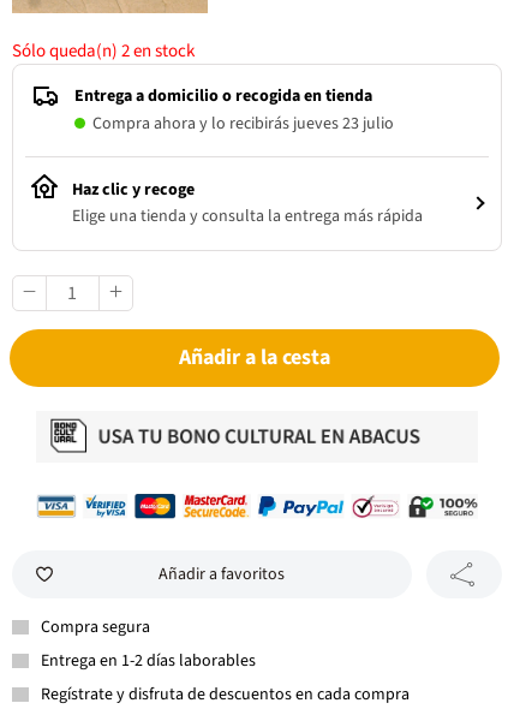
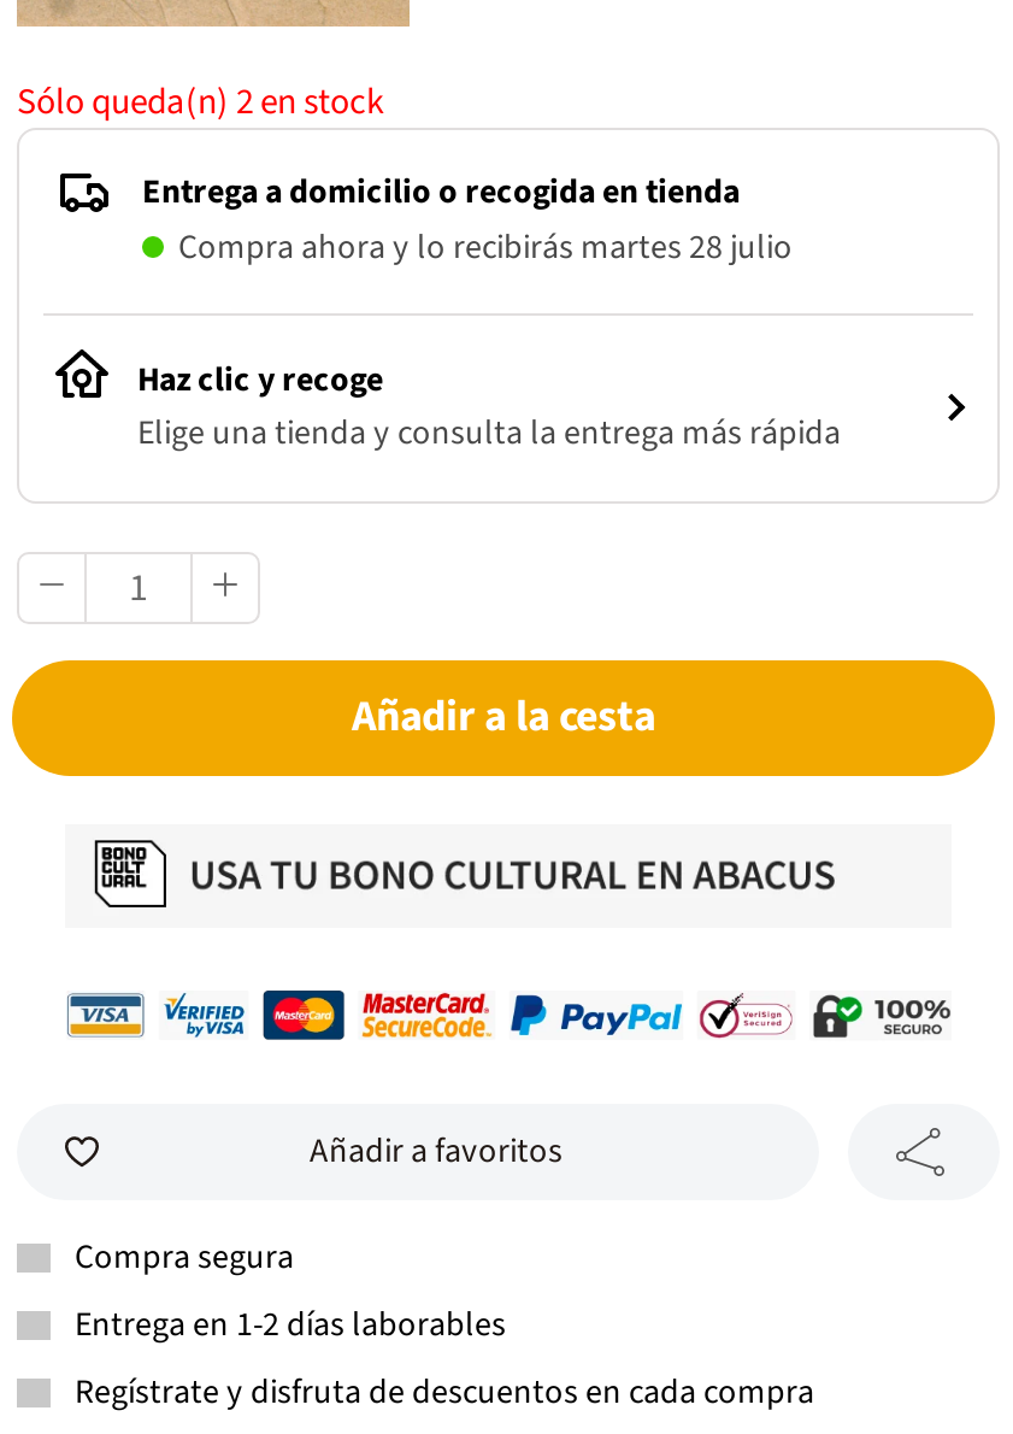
[92,112,394,136] Compra ahora y lo recibirás jueves 23 julio -> [178,224,793,272] Compra ahora y lo recibirás martes 28 julio

